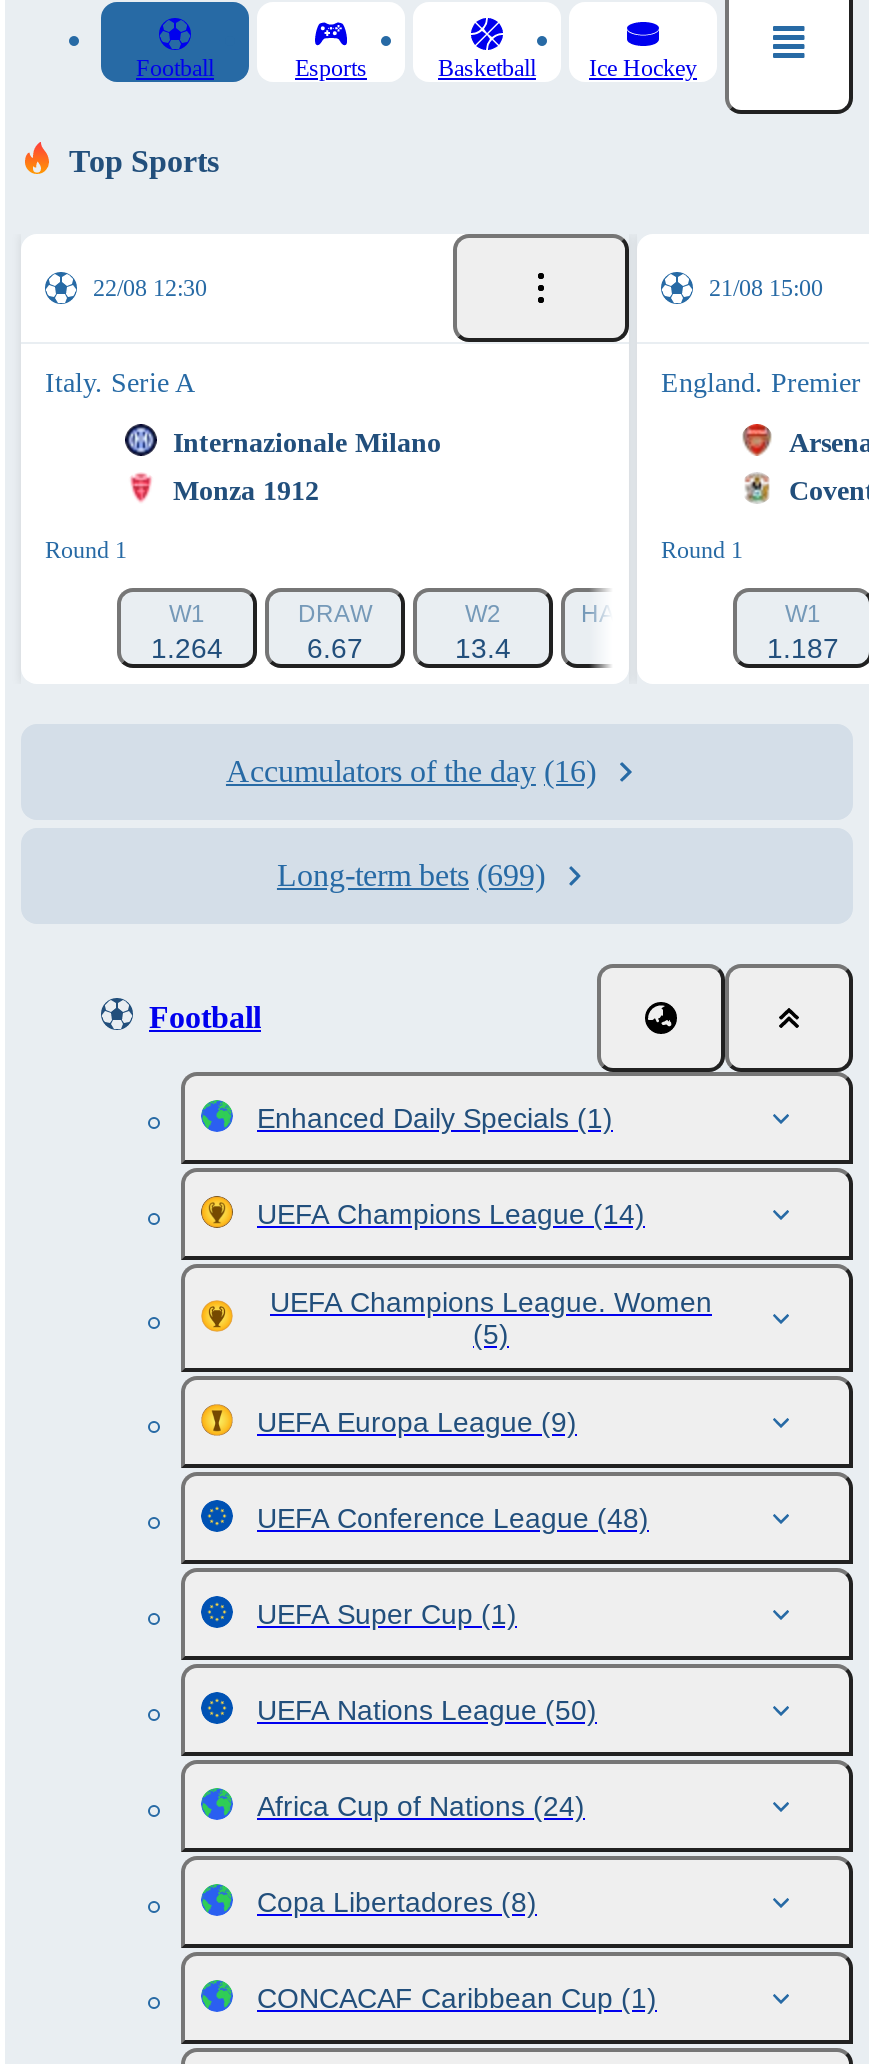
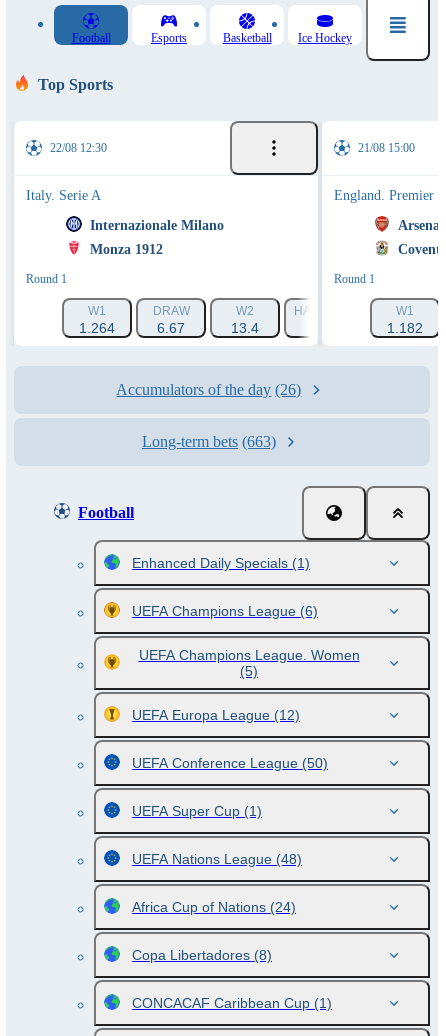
[767,632,839,664] 1.187 -> [387,320,423,336] 1.182
[226,754,596,788] Accumulators of the day (16) -> [116,381,301,398] Accumulators of the day (26)
[277,858,545,892] Long-term bets (699) -> [142,433,276,450] Long-term bets (663)
[257,1198,645,1230] UEFA Champions League (14) -> [132,603,318,619] UEFA Champions League (6)
[257,1406,577,1438] UEFA Europa League (9) -> [132,707,300,723] UEFA Europa League (12)
[257,1502,649,1534] UEFA Conference League (48) -> [132,755,328,771] UEFA Conference League (50)
[257,1694,597,1726] UEFA Nations League (50) -> [132,851,302,867] UEFA Nations League (48)

